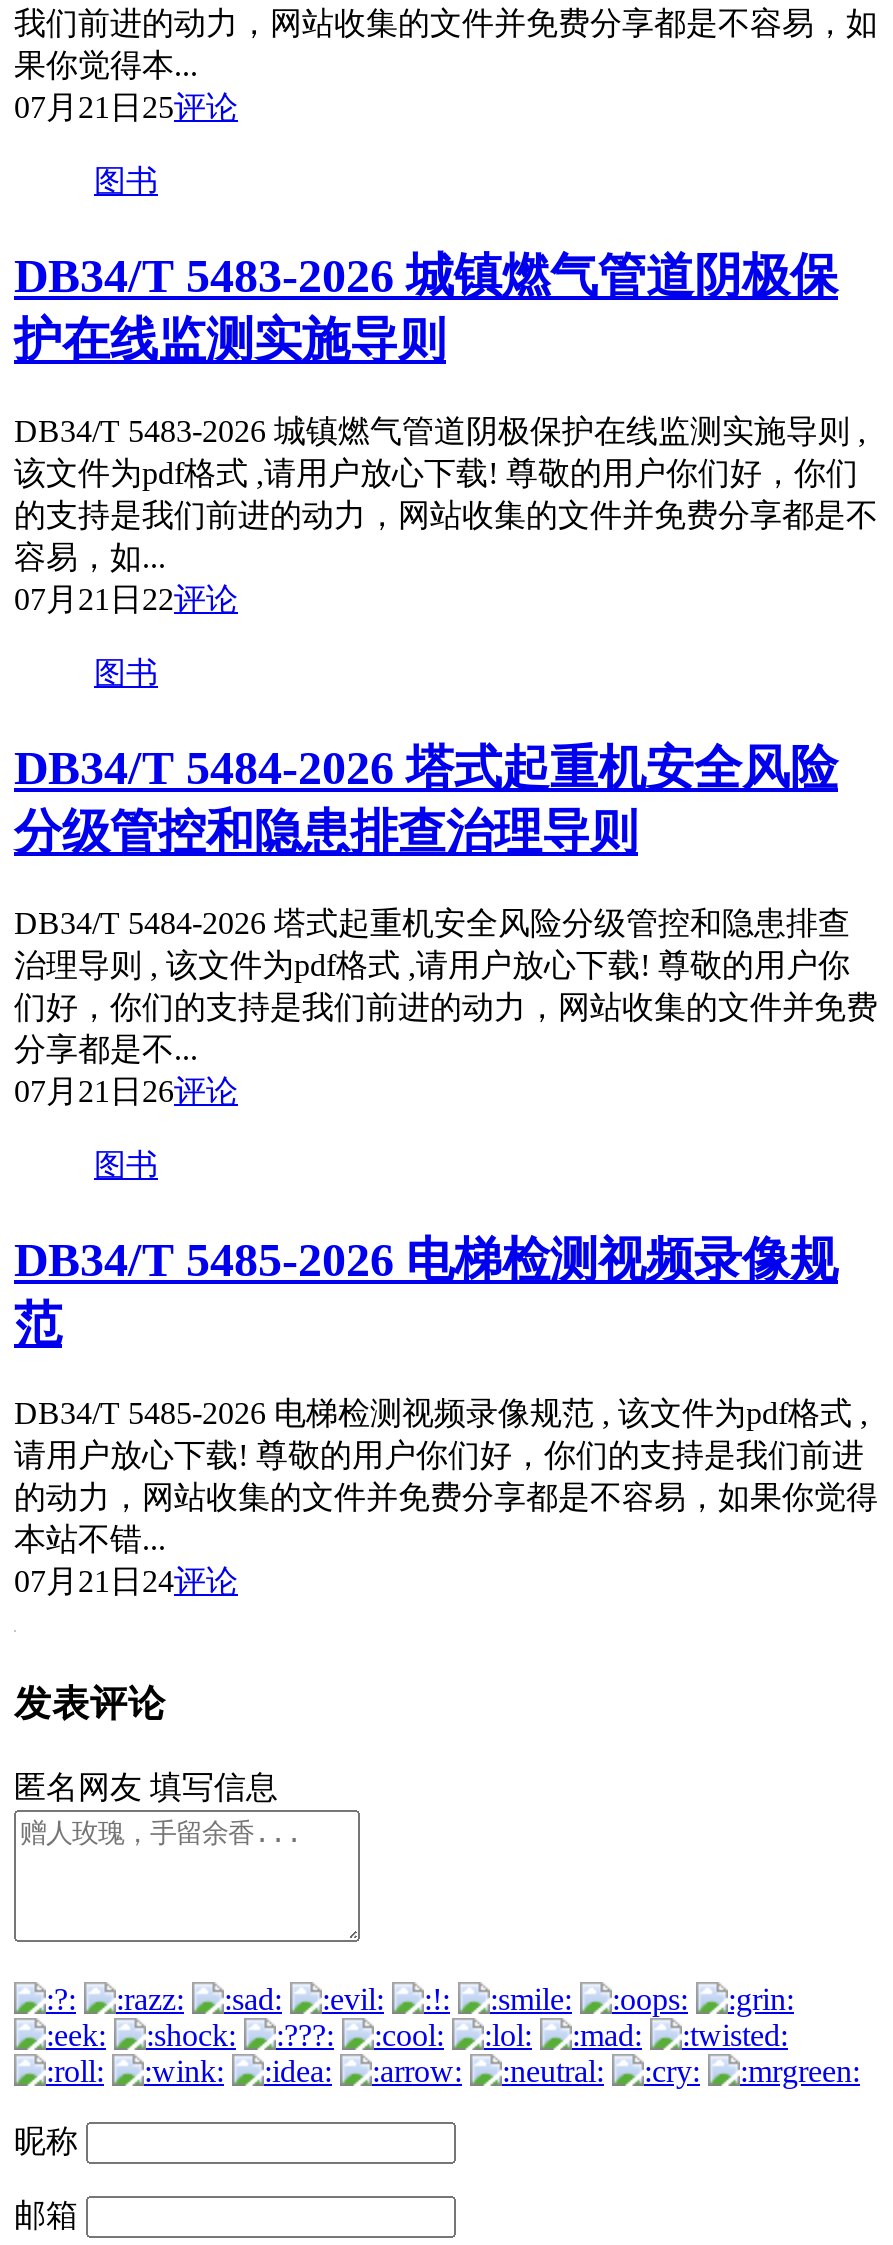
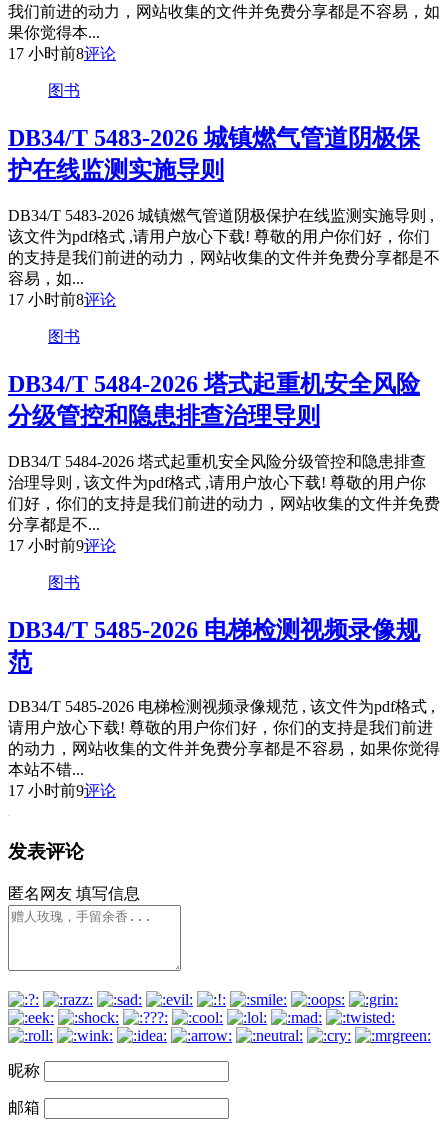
[14,90,238,124] 07月21日25评论 -> [8,45,116,62] 17 小时前8评论
[14,582,238,616] 07月21日22评论 -> [8,291,116,308] 17 小时前8评论
[14,1073,238,1107] 07月21日26评论 -> [8,537,116,554] 17 小时前9评论
[14,1565,238,1599] 07月21日24评论 -> [8,782,116,799] 17 小时前9评论

